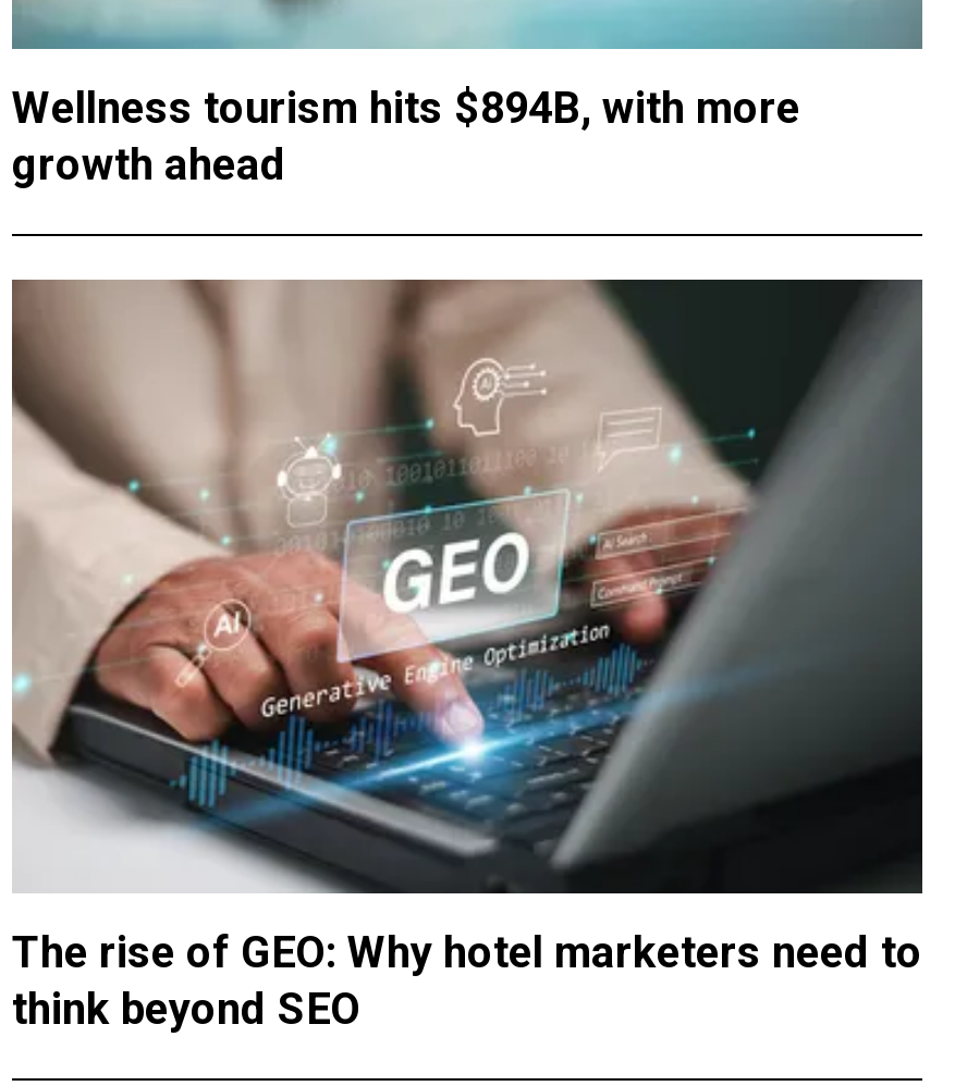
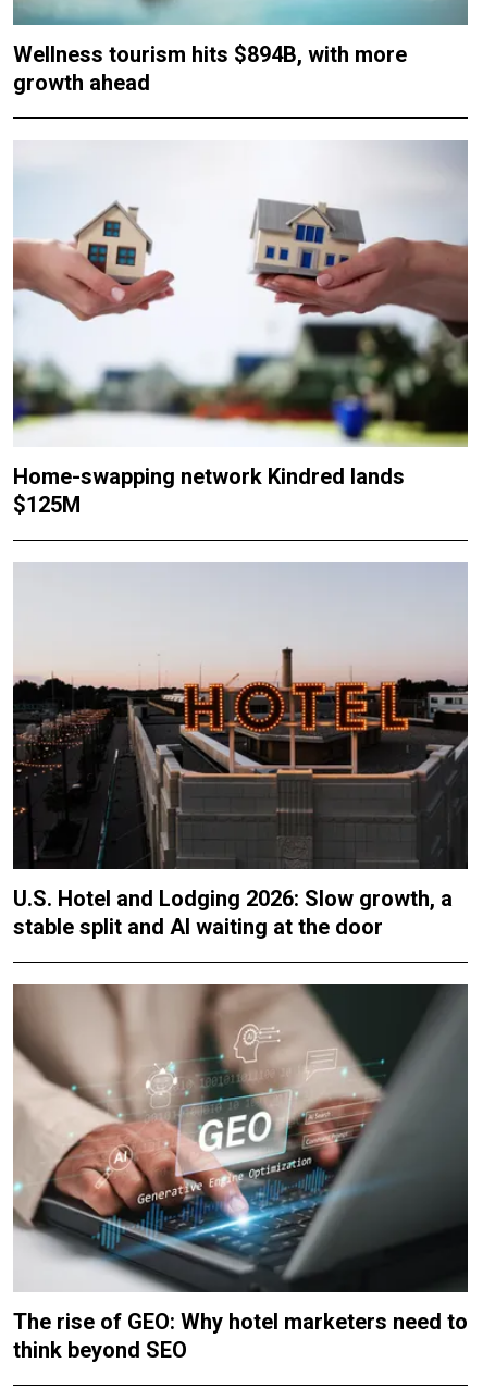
none -> [12,562,469,940] [image] | U.S. Hotel and Lodging 2026: Slow growth, a | stable split and AI waiting at the door
none -> [13,139,468,518] [image] | Home-swapping network Kindred lands | $125M

